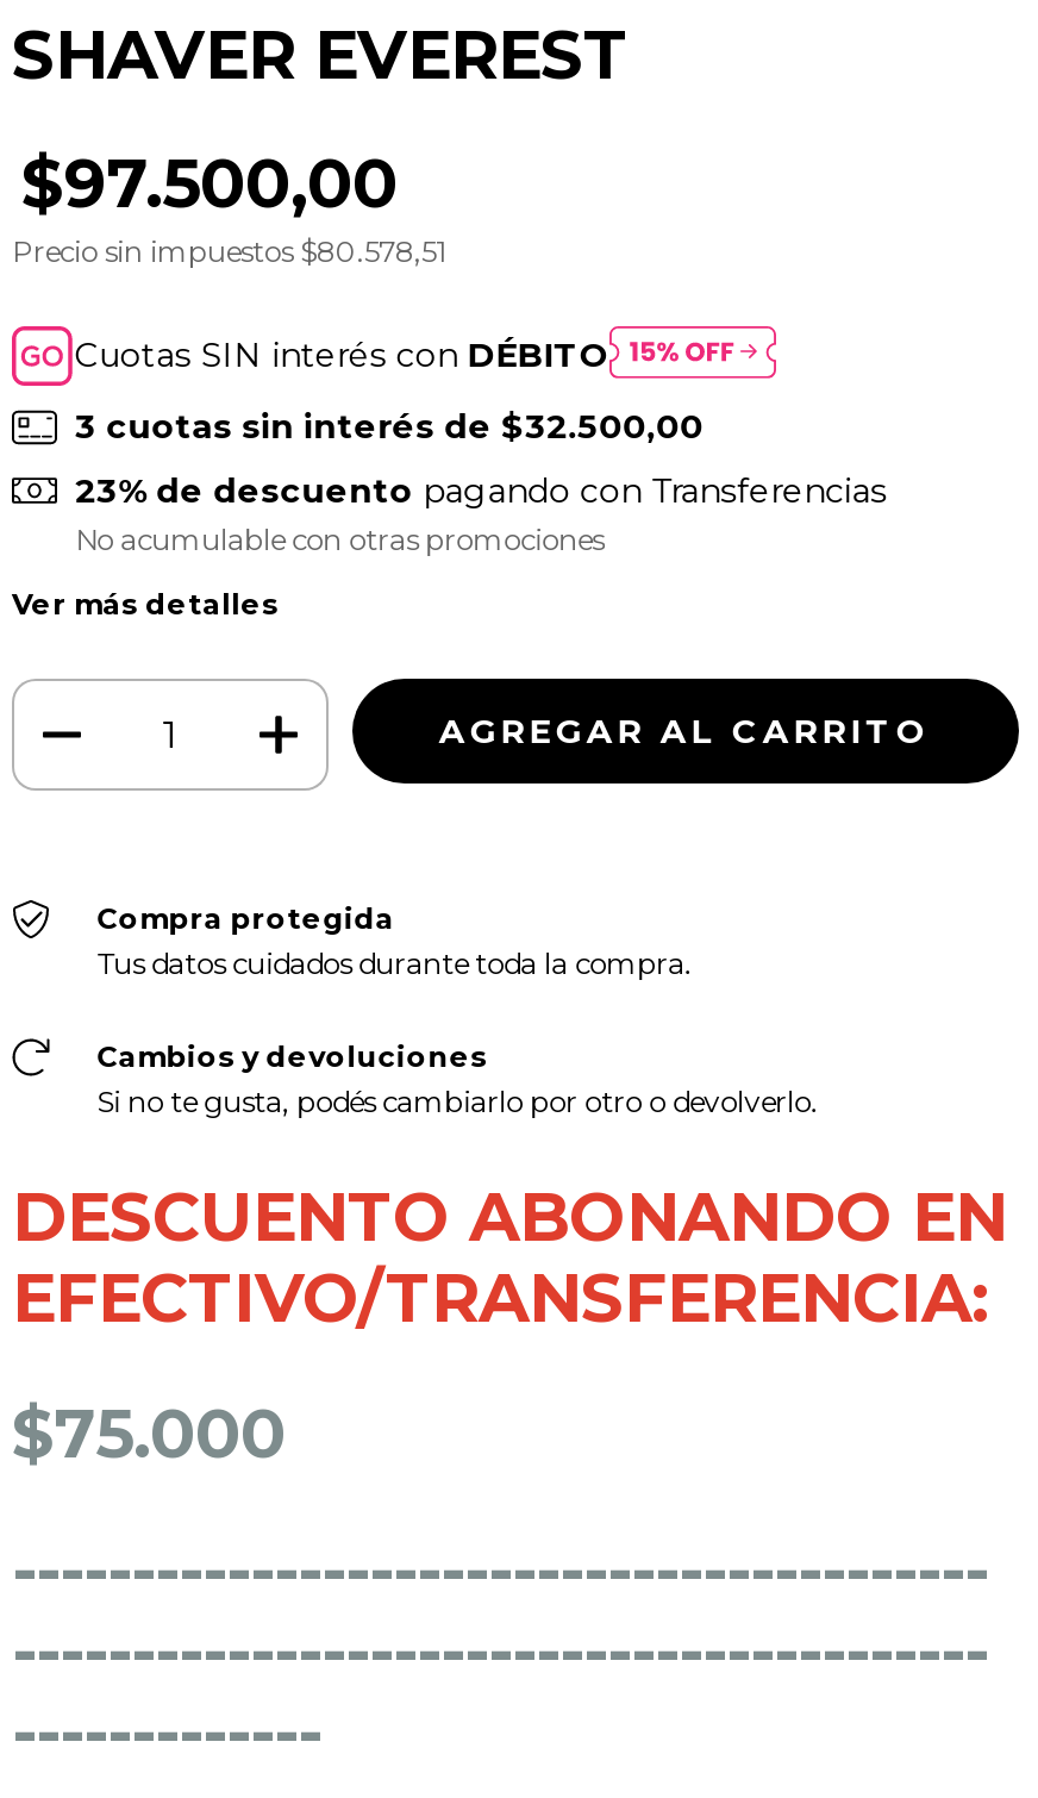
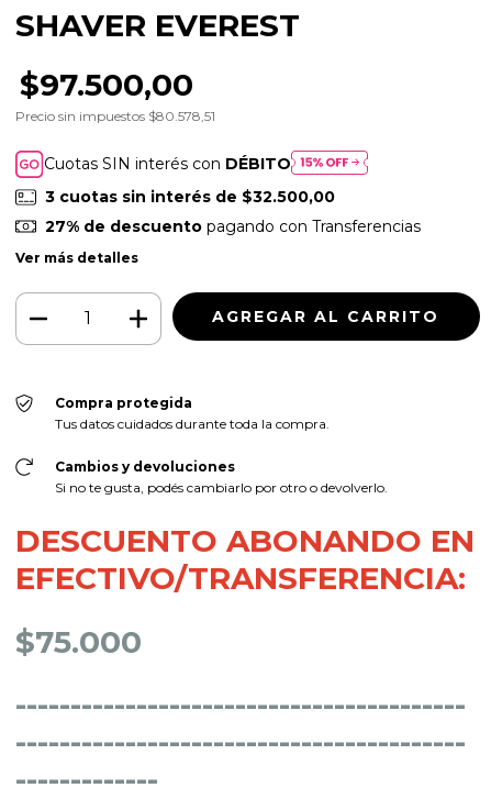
[75,468,887,556] 23% de descuento pagando con Transferencias | No acumulable con otras promociones -> [45,216,420,236] 27% de descuento pagando con Transferencias

